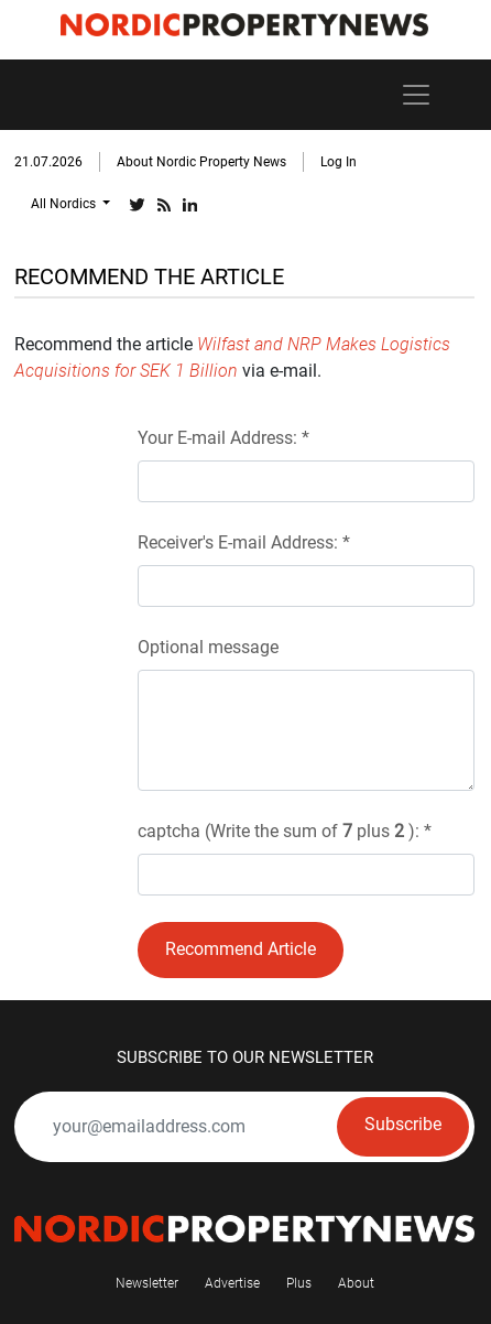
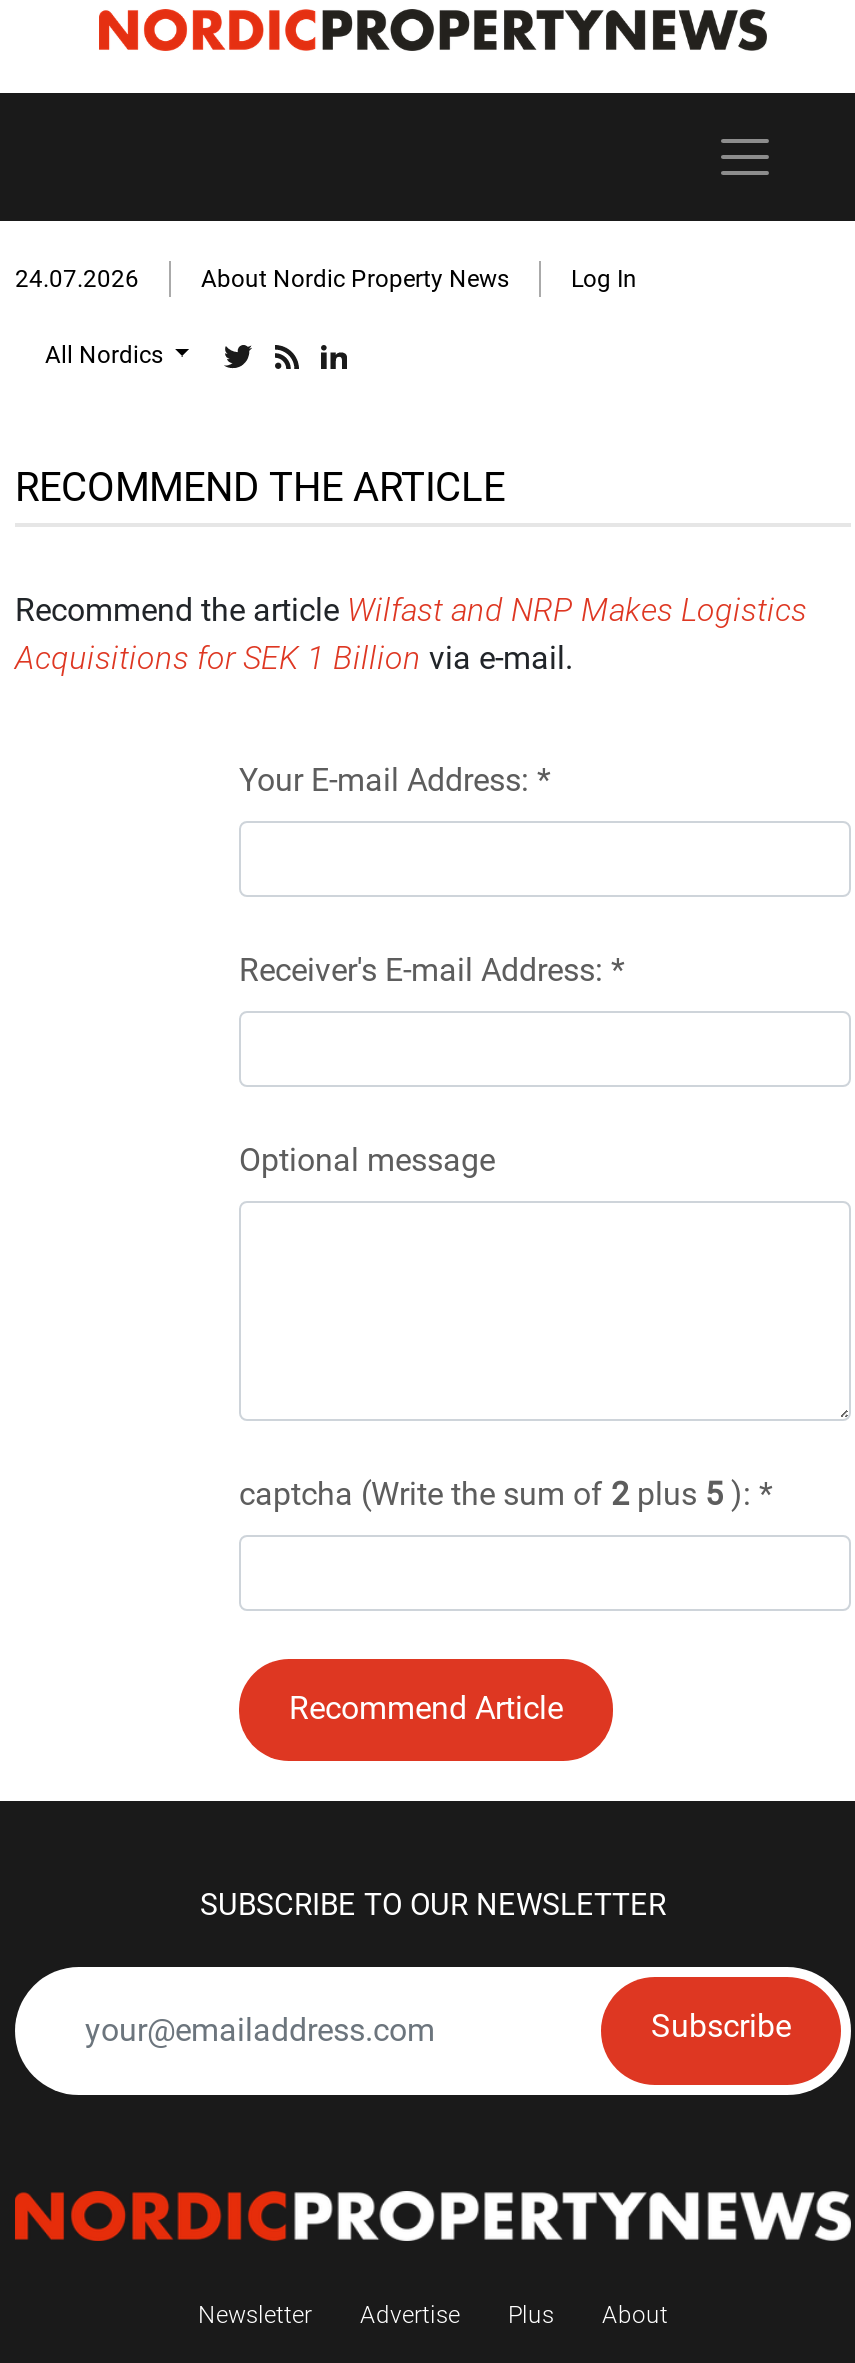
[14,154,83,170] 21.07.2026 -> [15,265,139,293] 24.07.2026
[138,821,432,842] captcha (Write the sum of 7 plus 2): * -> [239,1475,773,1513] captcha (Write the sum of 2 plus 5): *

